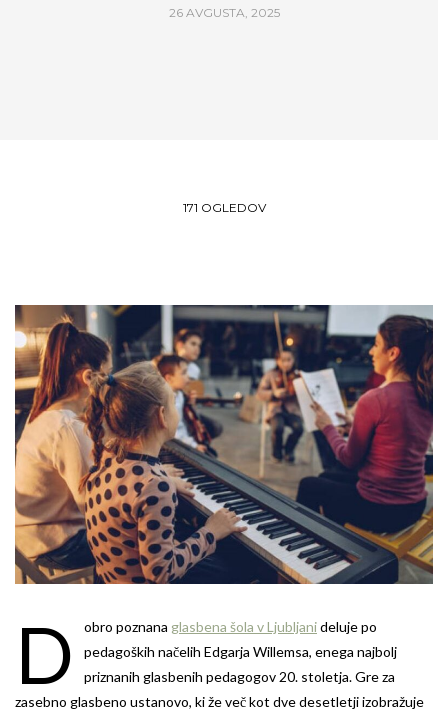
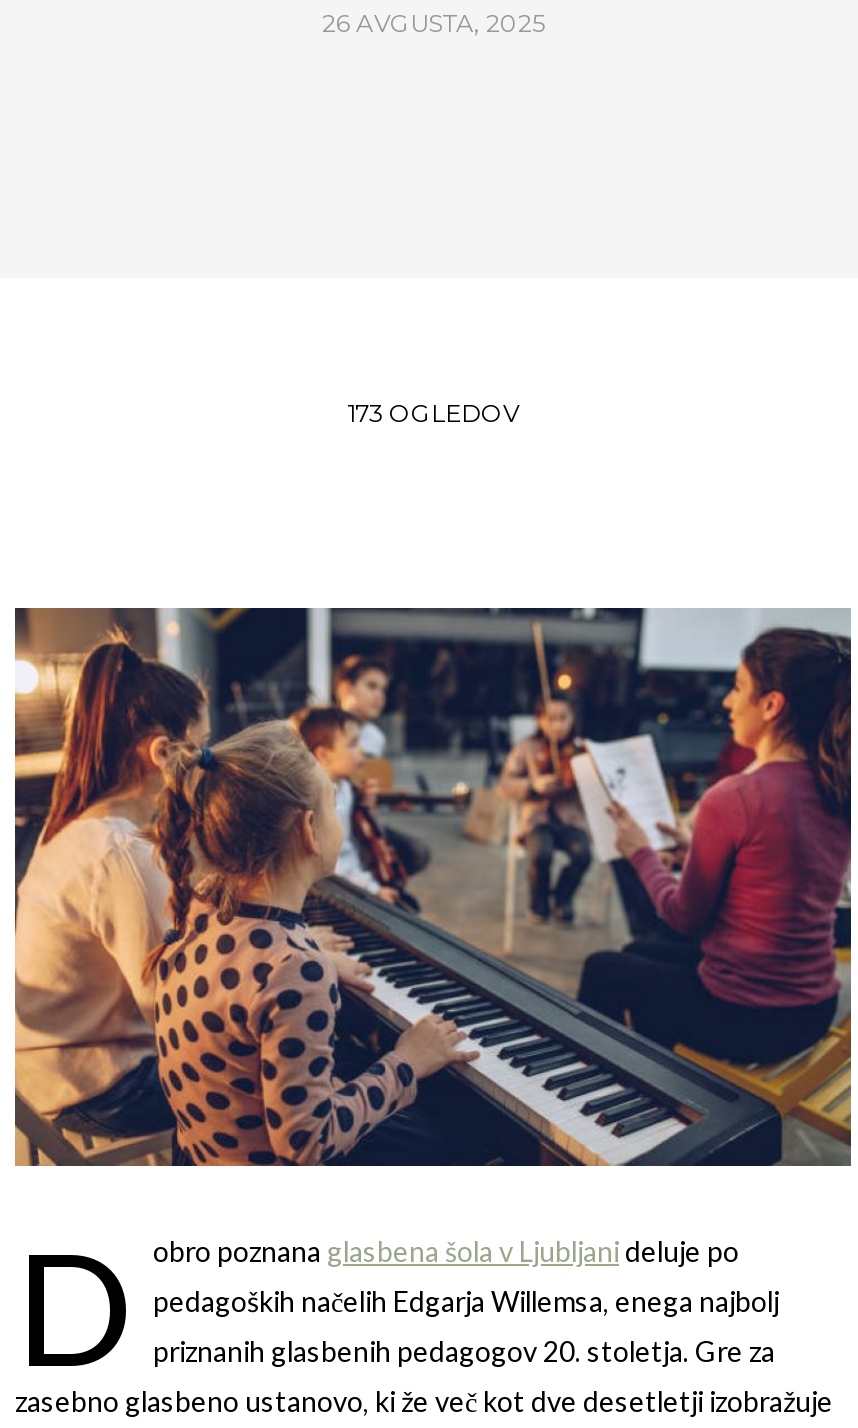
[182,200,265,215] 171 OGLEDOV -> [347,399,519,429] 173 OGLEDOV

